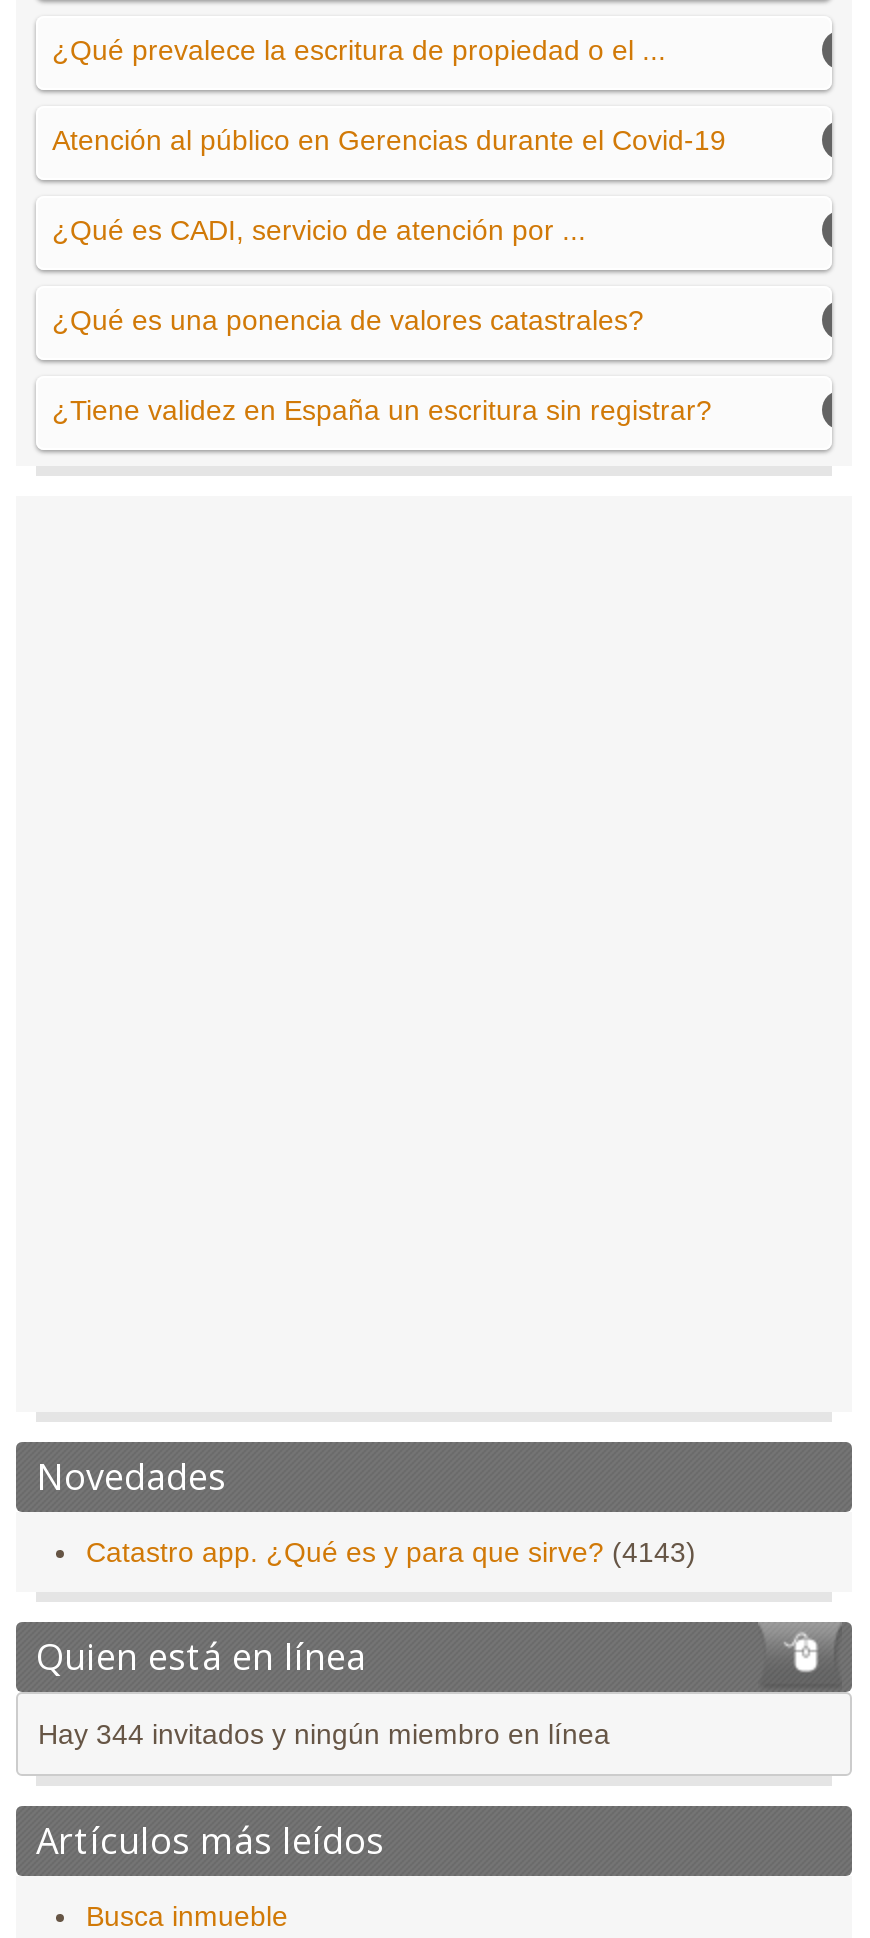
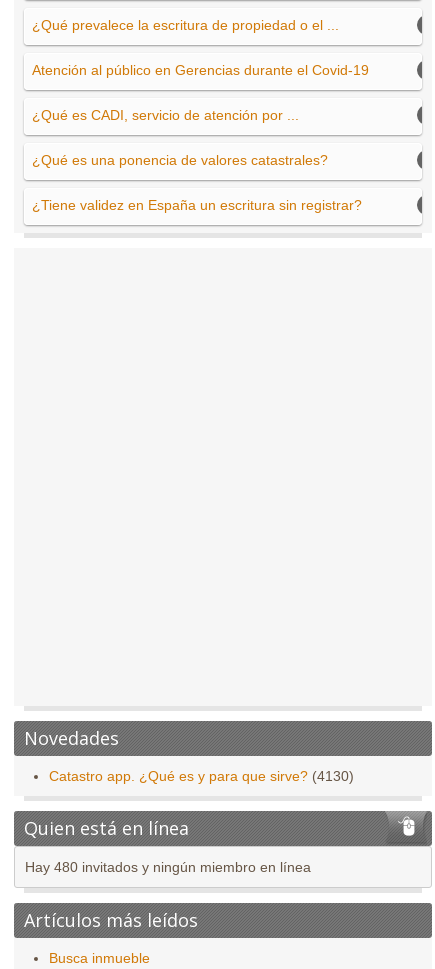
[86,1537,696,1569] Catastro app. ¿Qué es y para que sirve? (4143) -> [49,768,354,784] Catastro app. ¿Qué es y para que sirve? (4130)
[38,1719,610,1751] Hay 344 invitados y ningún miembro en línea -> [25,859,311,875] Hay 480 invitados y ningún miembro en línea

